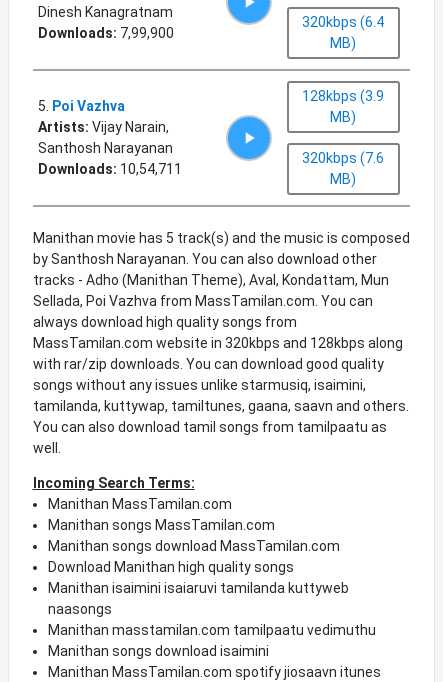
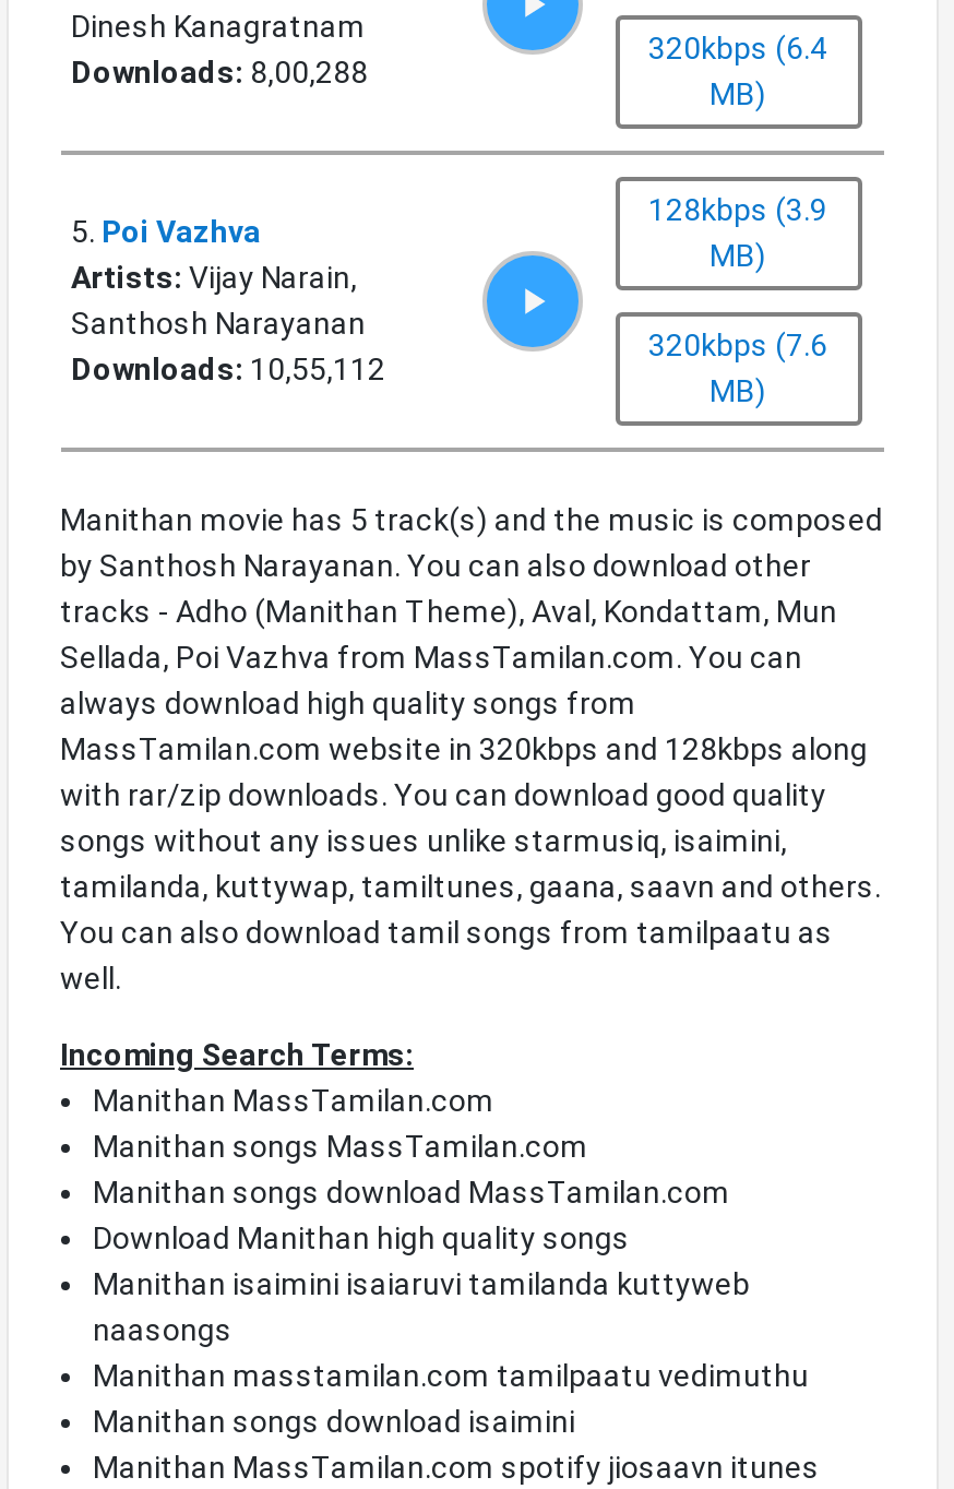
[37,25,173,41] Downloads: 7,99,900 -> [71,54,368,89] Downloads: 8,00,288
[37,161,181,177] Downloads: 10,54,711 -> [71,351,385,386] Downloads: 10,55,112

